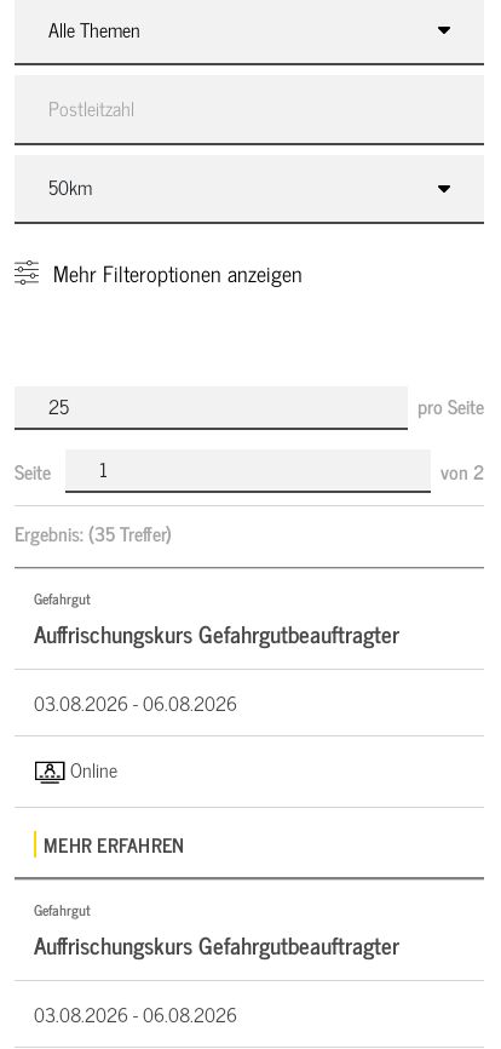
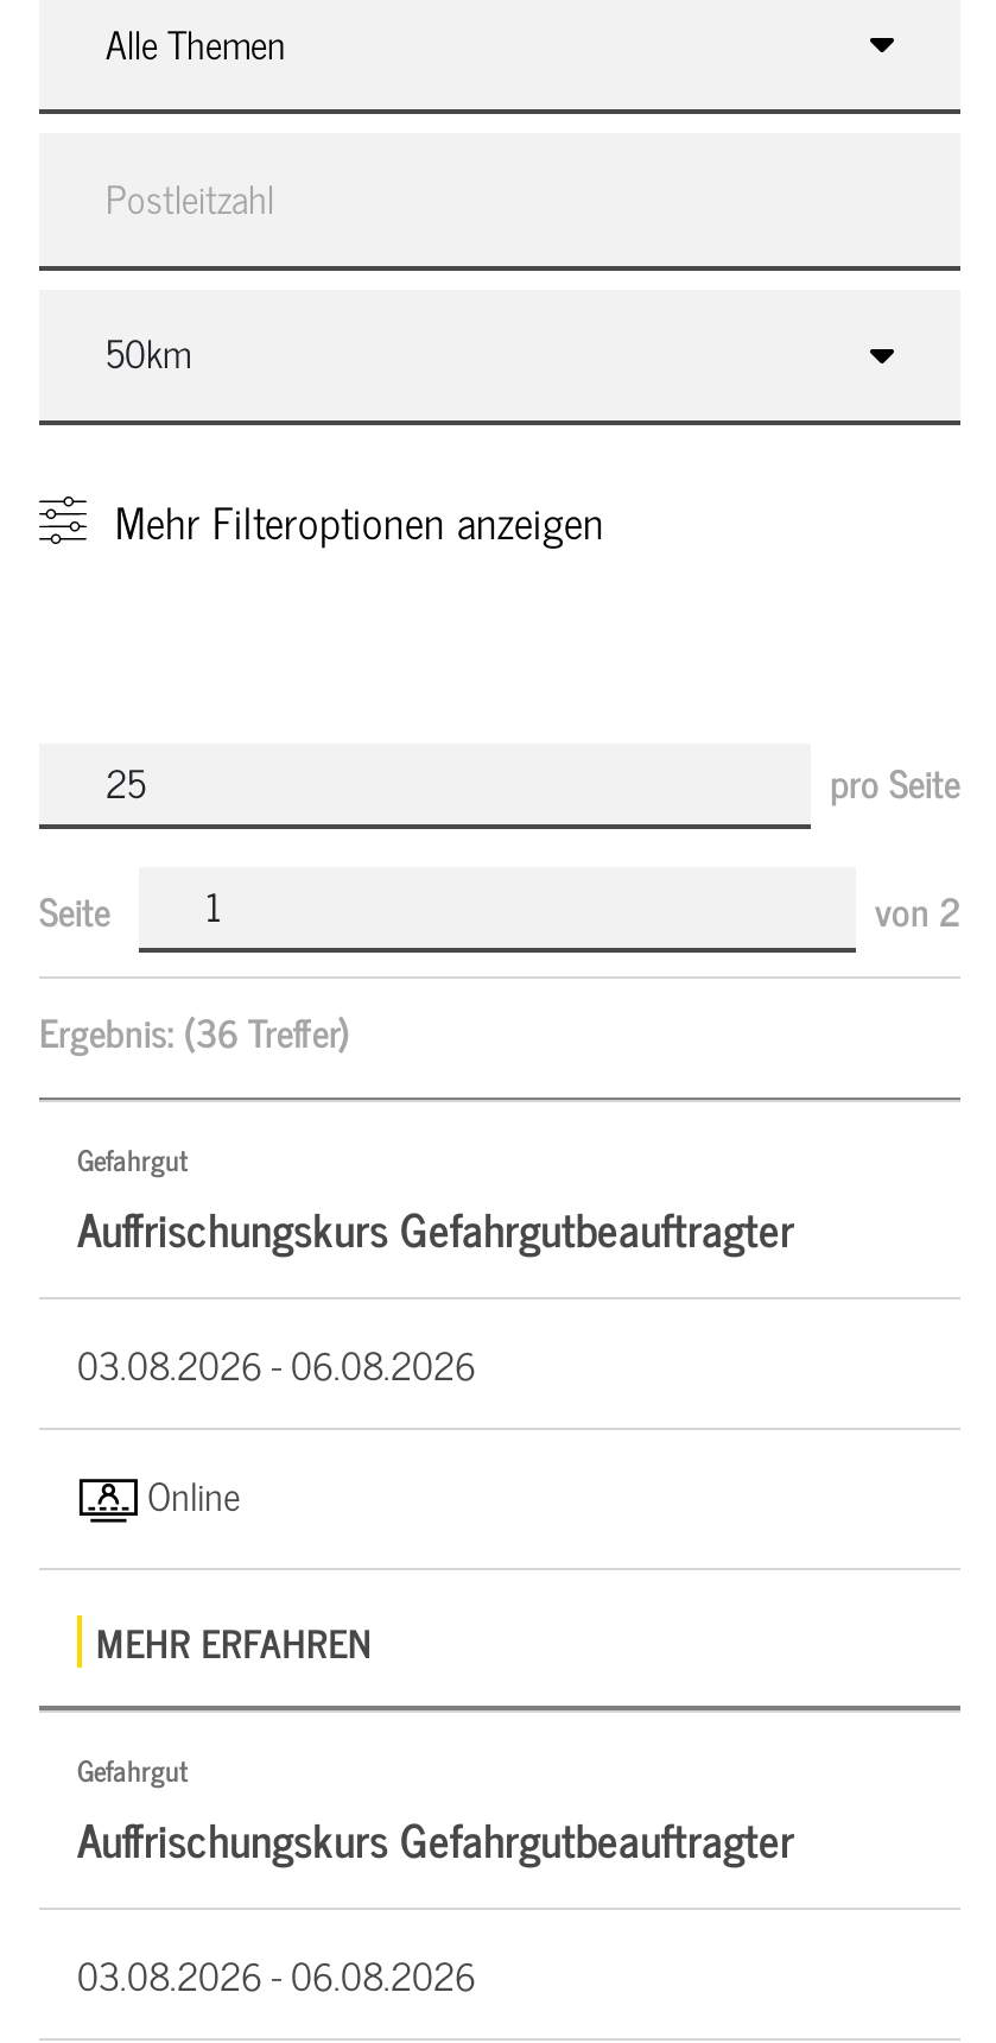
[15,517,172,548] Ergebnis: (35 Treffer) -> [39,999,350,1061] Ergebnis: (36 Treffer)

